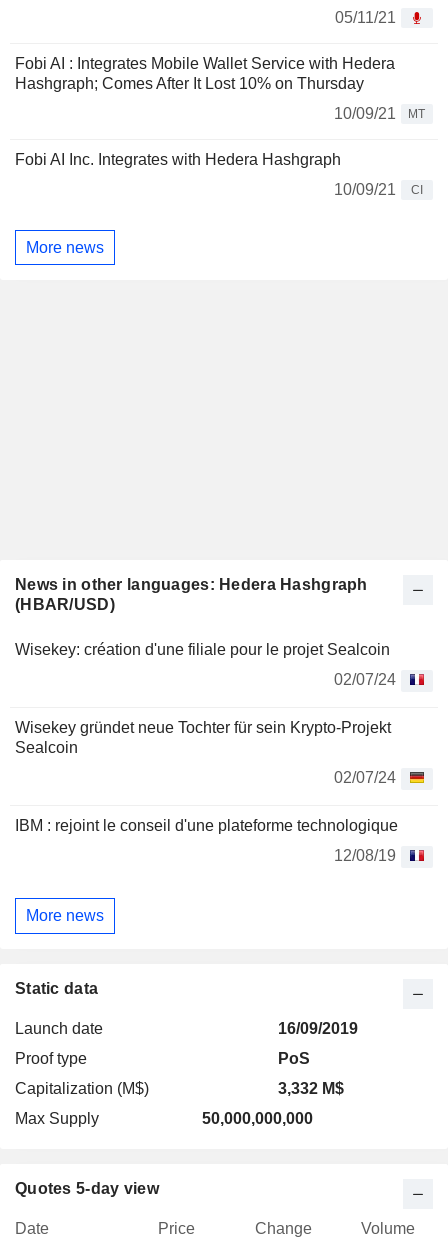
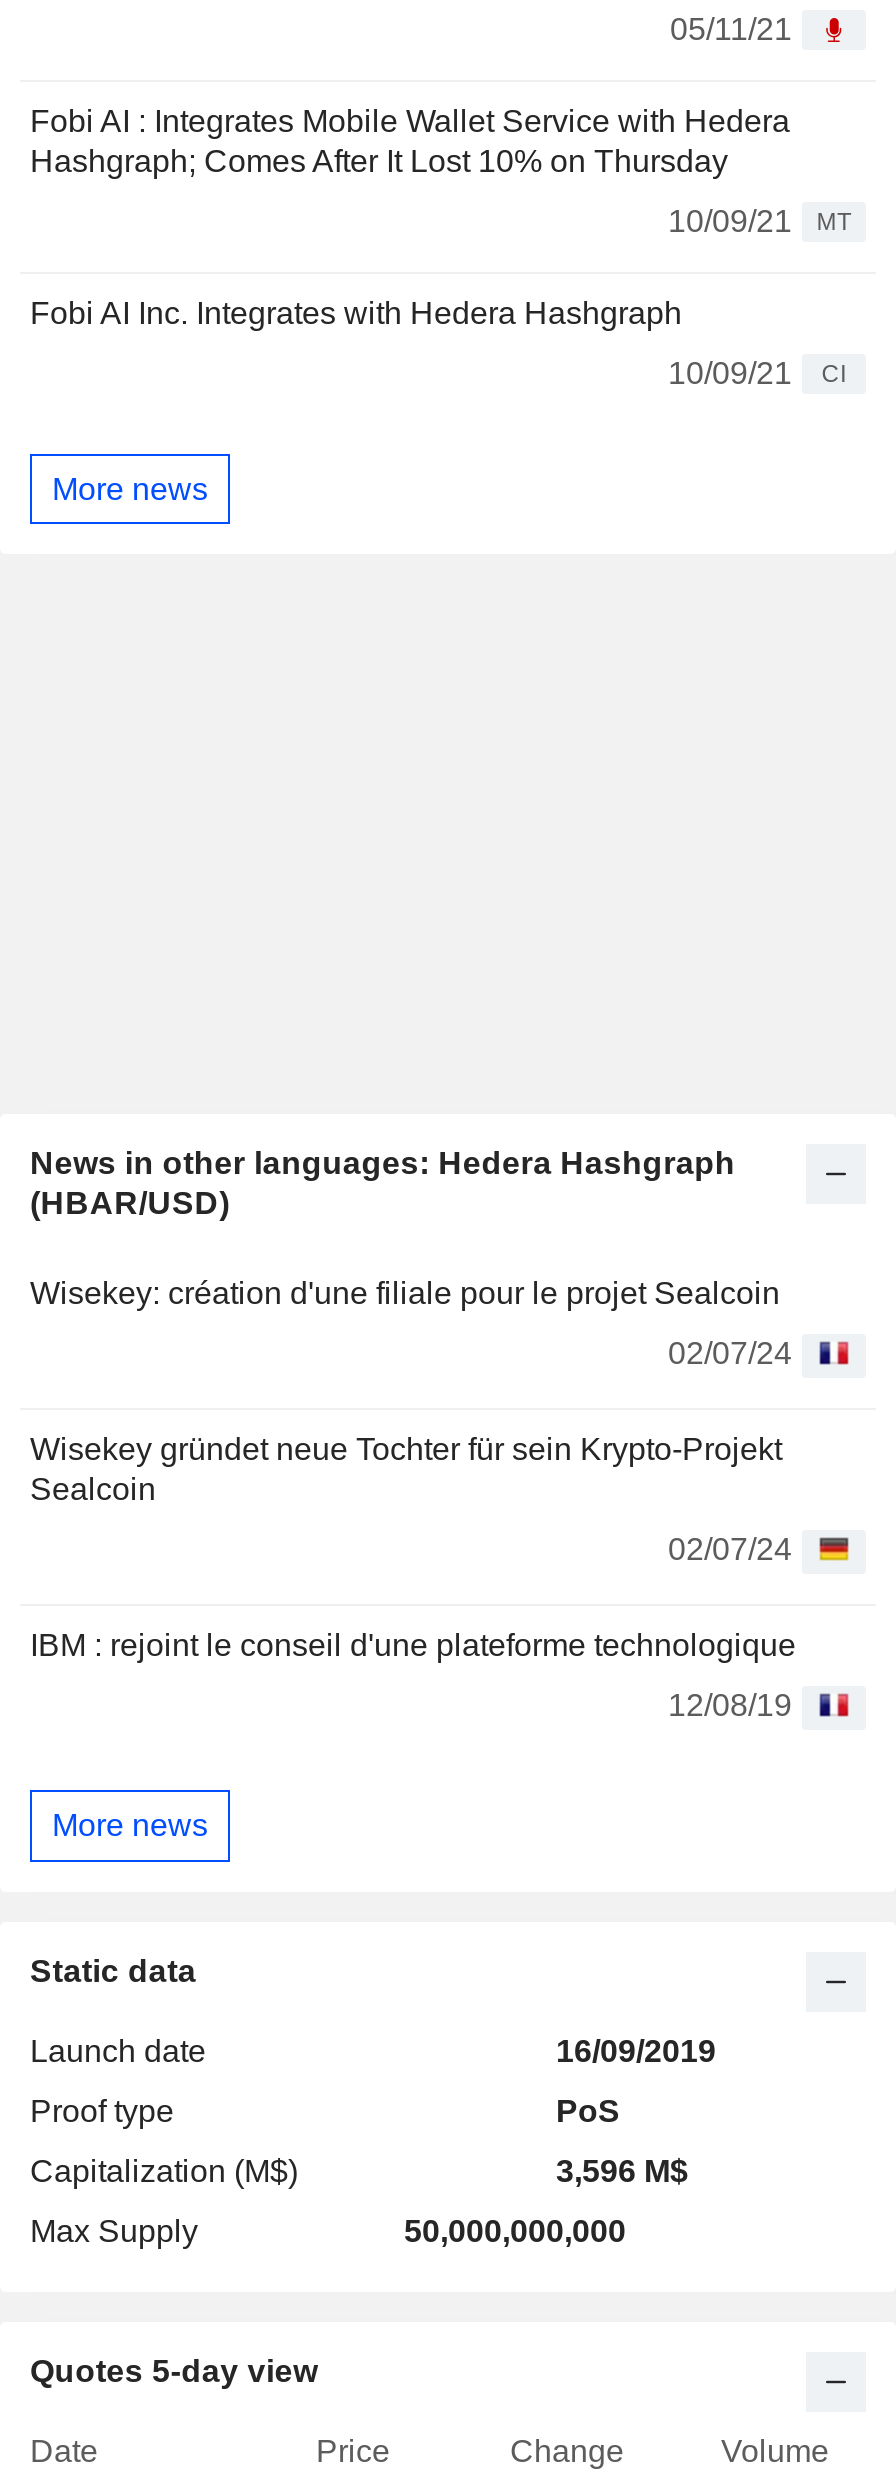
[278,1080,344,1097] 3,332 M$ -> [556,2153,688,2187] 3,596 M$

